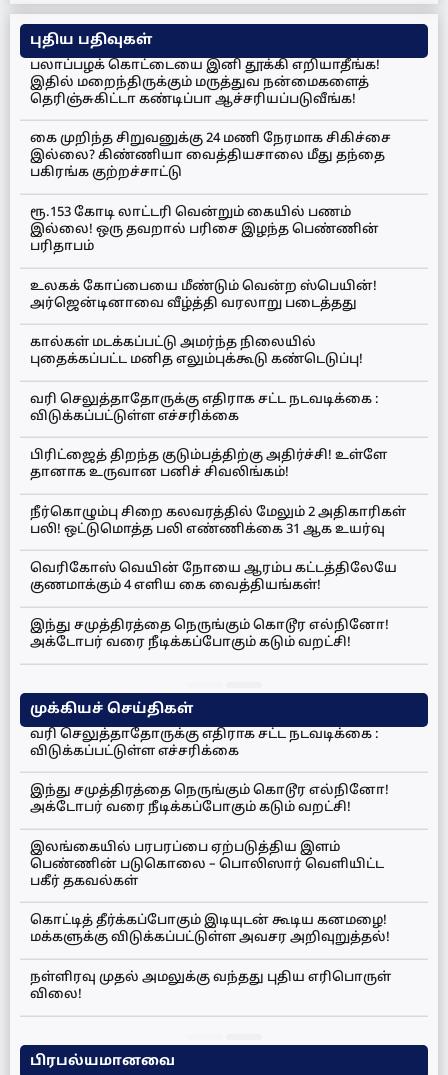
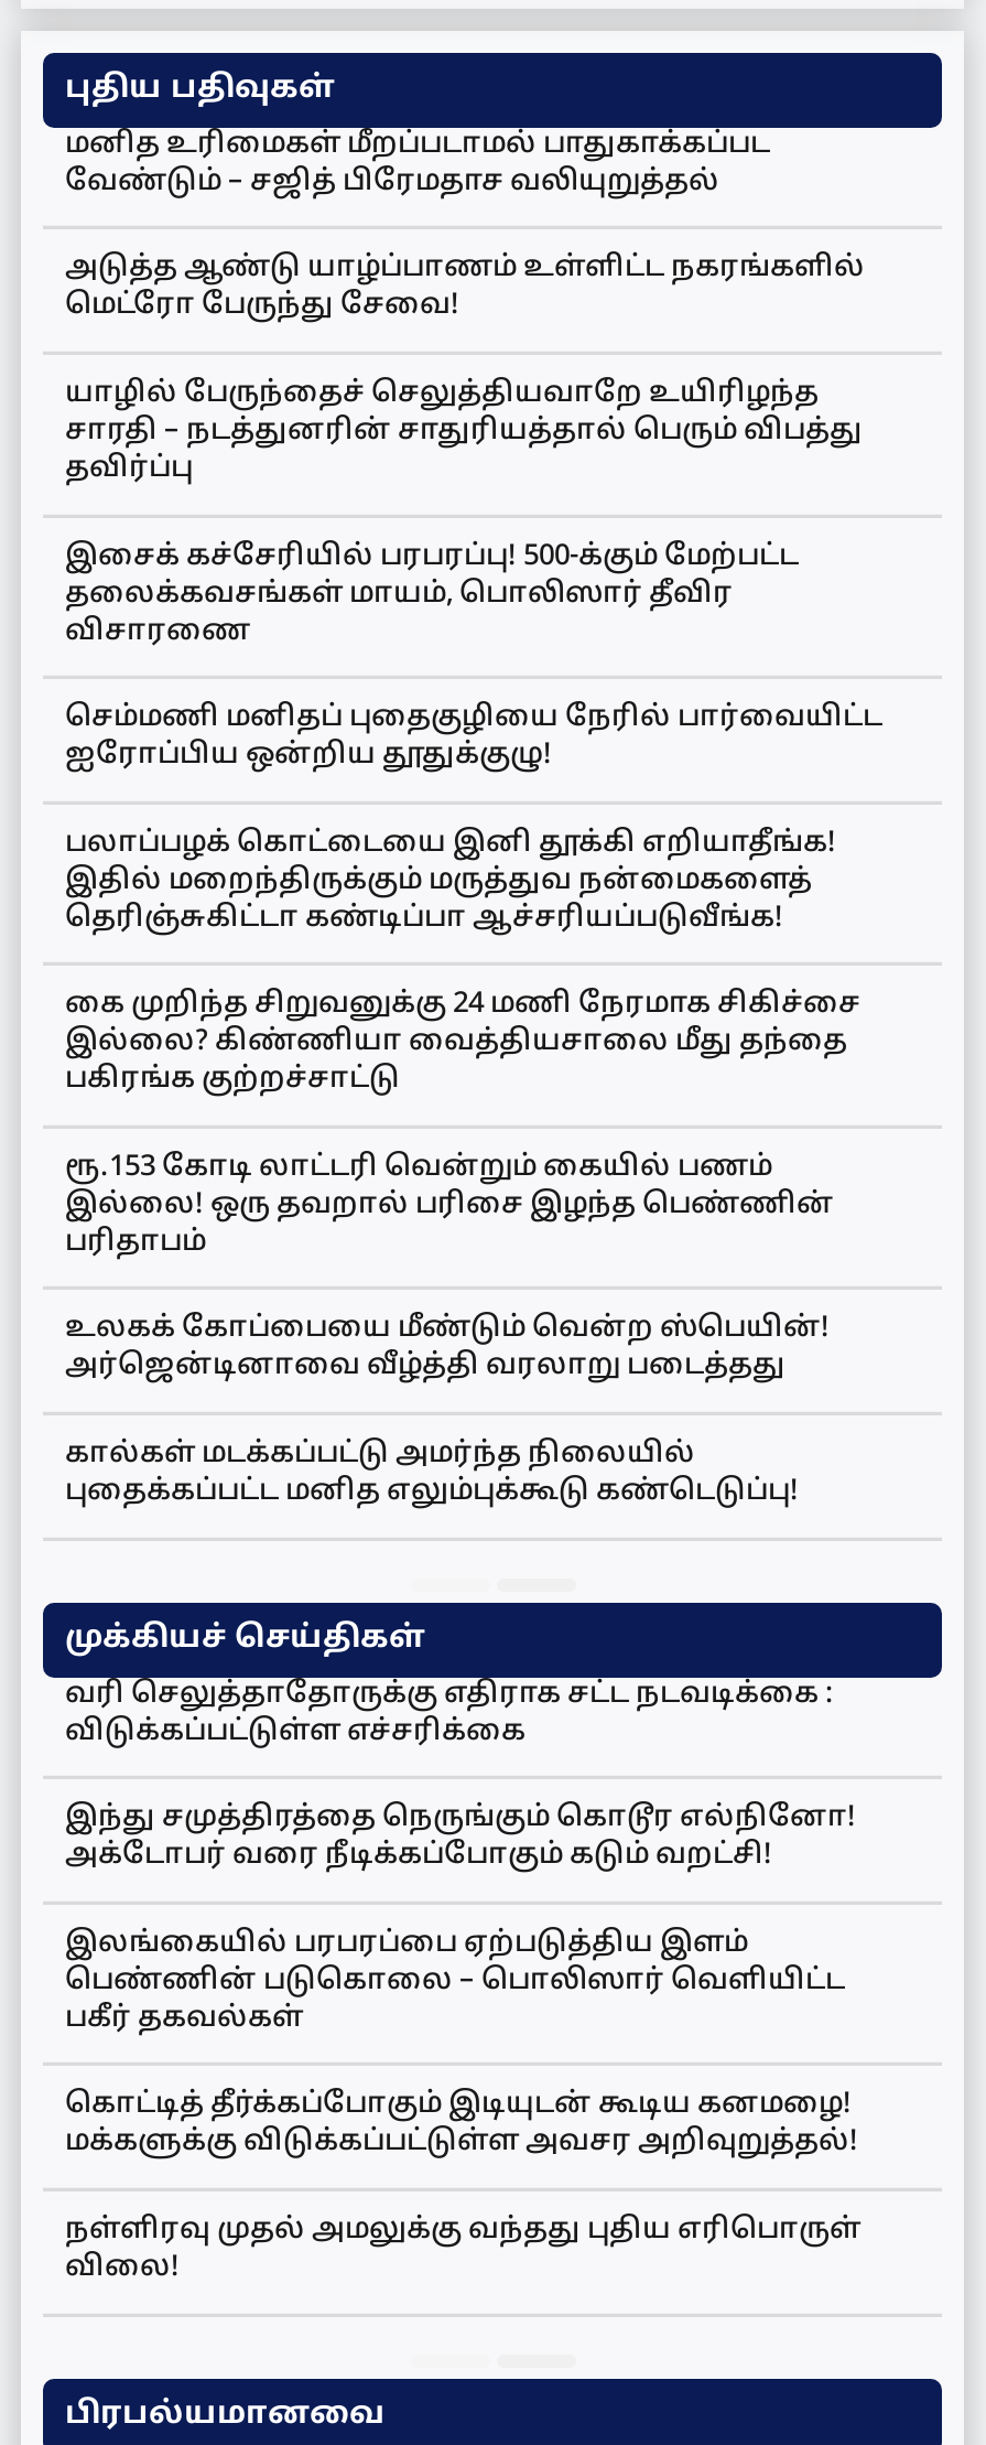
none -> [65,127,882,774] மனித உரிமைகள் மீறப்படாமல் பாதுகாக்கப்பட | வேண்டும் – சஜித் பிரேமதாச வலியுறுத்தல் | அடுத்த ஆண்டு யாழ்ப்பாணம் உள்ளிட்ட நகரங்களில் | மெட்ரோ பேருந்து சேவை! | யாழில் பேருந்தைச் செலுத்தியவாறே உயிரிழந்த | சாரதி – நடத்துனரின் சாதுரியத்தால் பெரும் விபத்து | தவிர்ப்பு | இசைக் கச்சேரியில் பரபரப்பு! 500-க்கும் மேற்பட்ட | தலைக்கவசங்கள் மாயம், பொலிஸார் தீவிர | விசாரணை | செம்மணி மனிதப் புதைகுழியை நேரில் பார்வையிட்ட | ஐரோப்பிய ஒன்றிய தூதுக்குழு!
moved [30,58,391,368] -> [65,826,860,1510]: பலாப்பழக் கொட்டையை இனி தூக்கி எறியாதீங்க! | இதில் மறைந்திருக்கும் மருத்துவ நன்மைகளைத் | தெரிஞ்சுகிட்டா கண்டிப்பா ஆச்சரியப்படுவீங்க! | ... | கால்கள் மடக்கப்பட்டு அமர்ந்த நிலையில் | புதைக்கப்பட்ட மனித எலும்புக்கூடு கண்டெடுப்பு!
[30,392,406,651] வரி செலுத்தாதோருக்கு எதிராக சட்ட நடவடிக்கை : | விடுக்கப்பட்டுள்ள எச்சரிக்கை | பிரிட்ஜைத் திறந்த குடும்பத்திற்கு அதிர்ச்சி! உள்ளே | தானாக உருவான பனிச் சிவலிங்கம்! | நீர்கொழும்பு சிறை கலவரத்தில் மேலும் 2 அதிகாரிகள் | பலி! ஒட்டுமொத்த பலி எண்ணிக்கை 31 ஆக உயர்வு | வெரிகோஸ் வெயின் நோயை ஆரம்ப கட்டத்திலேயே | குணமாக்கும் 4 எளிய கை வைத்தியங்கள்! | இந்து சமுத்திரத்தை நெருங்கும் கொடூர எல்நினோ! | அக்டோபர் வரை நீடிக்கப்போகும் கடும் வறட்சி! -> none

